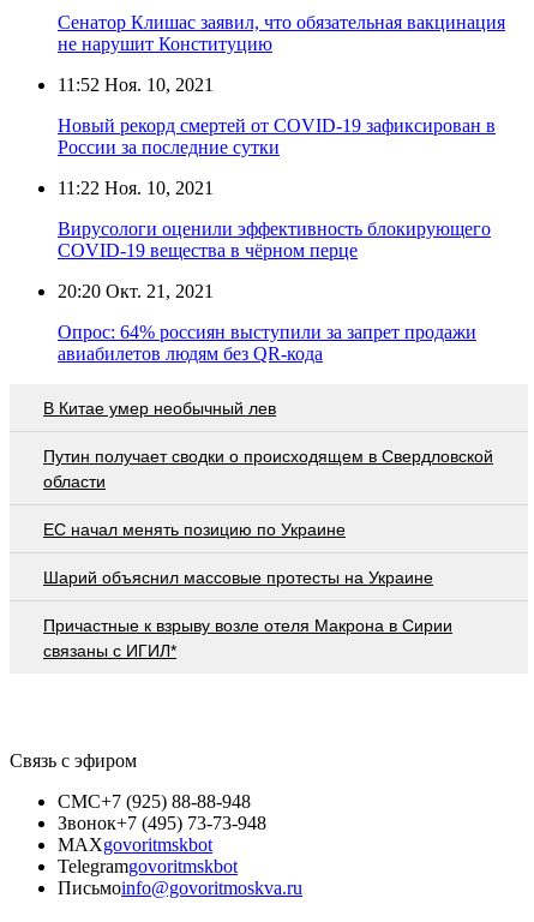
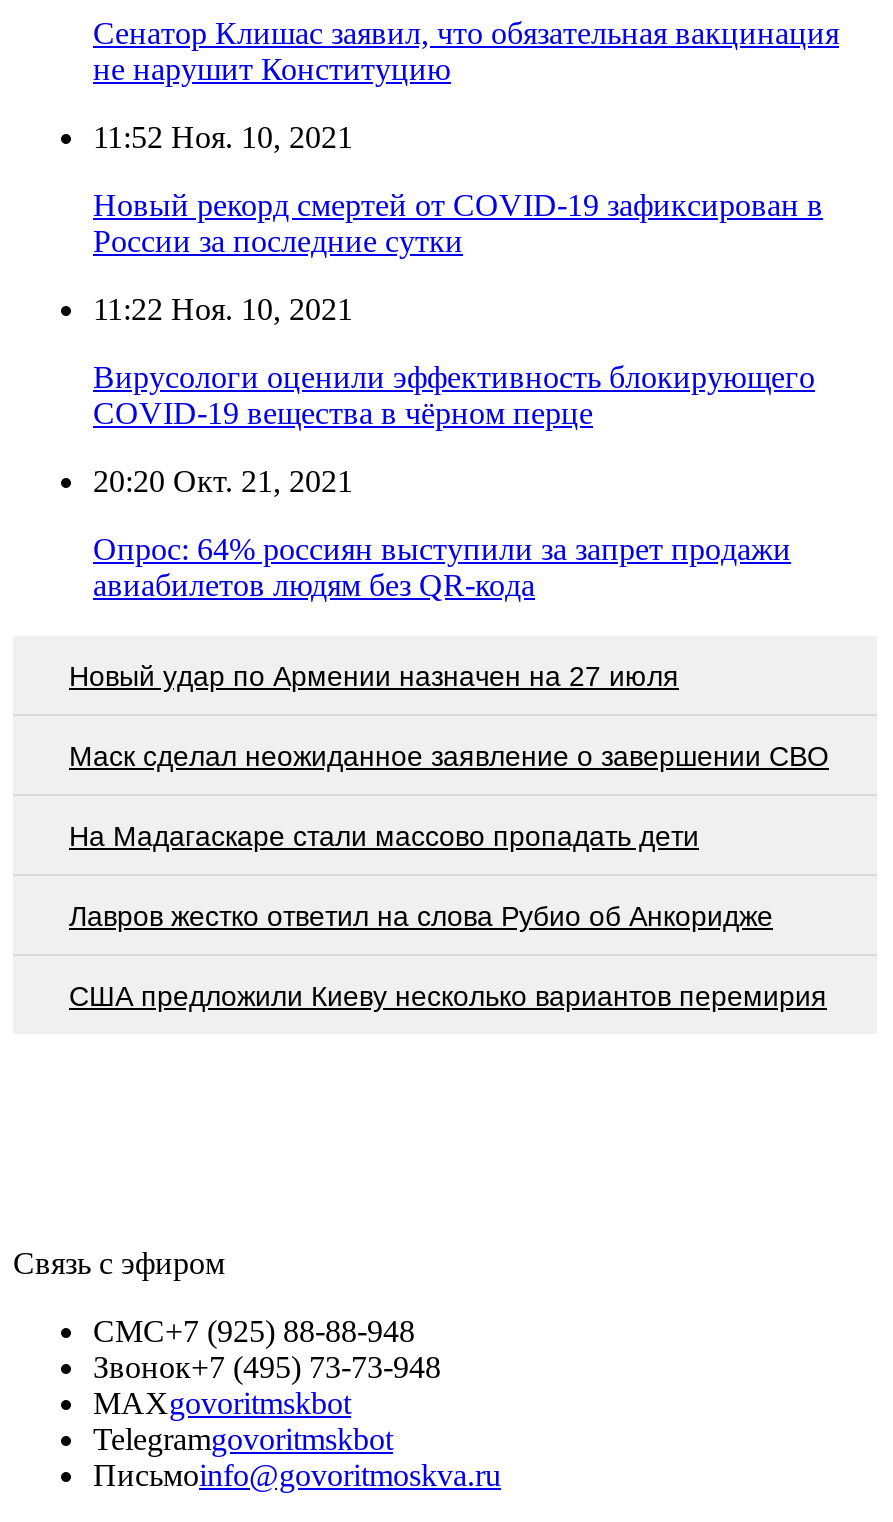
[43,398,276,417] В Китае умер необычный лев -> [69,660,679,692] Новый удар по Армении назначен на 27 июля
[43,446,493,491] Путин получает сводки о происходящем в Свердловской | области -> [69,740,829,772] Маск сделал неожиданное заявление о завершении СВО
[43,519,346,539] ЕС начал менять позицию по Украине -> [69,820,699,852] На Мадагаскаре стали массово пропадать дети
[43,567,433,587] Шарий объяснил массовые протесты на Украине -> [69,900,773,932] Лавров жестко ответил на слова Рубио об Анкоридже
[43,615,452,660] Причастные к взрыву возле отеля Макрона в Сирии | связаны с ИГИЛ* -> [69,980,827,1012] США предложили Киеву несколько вариантов перемирия

